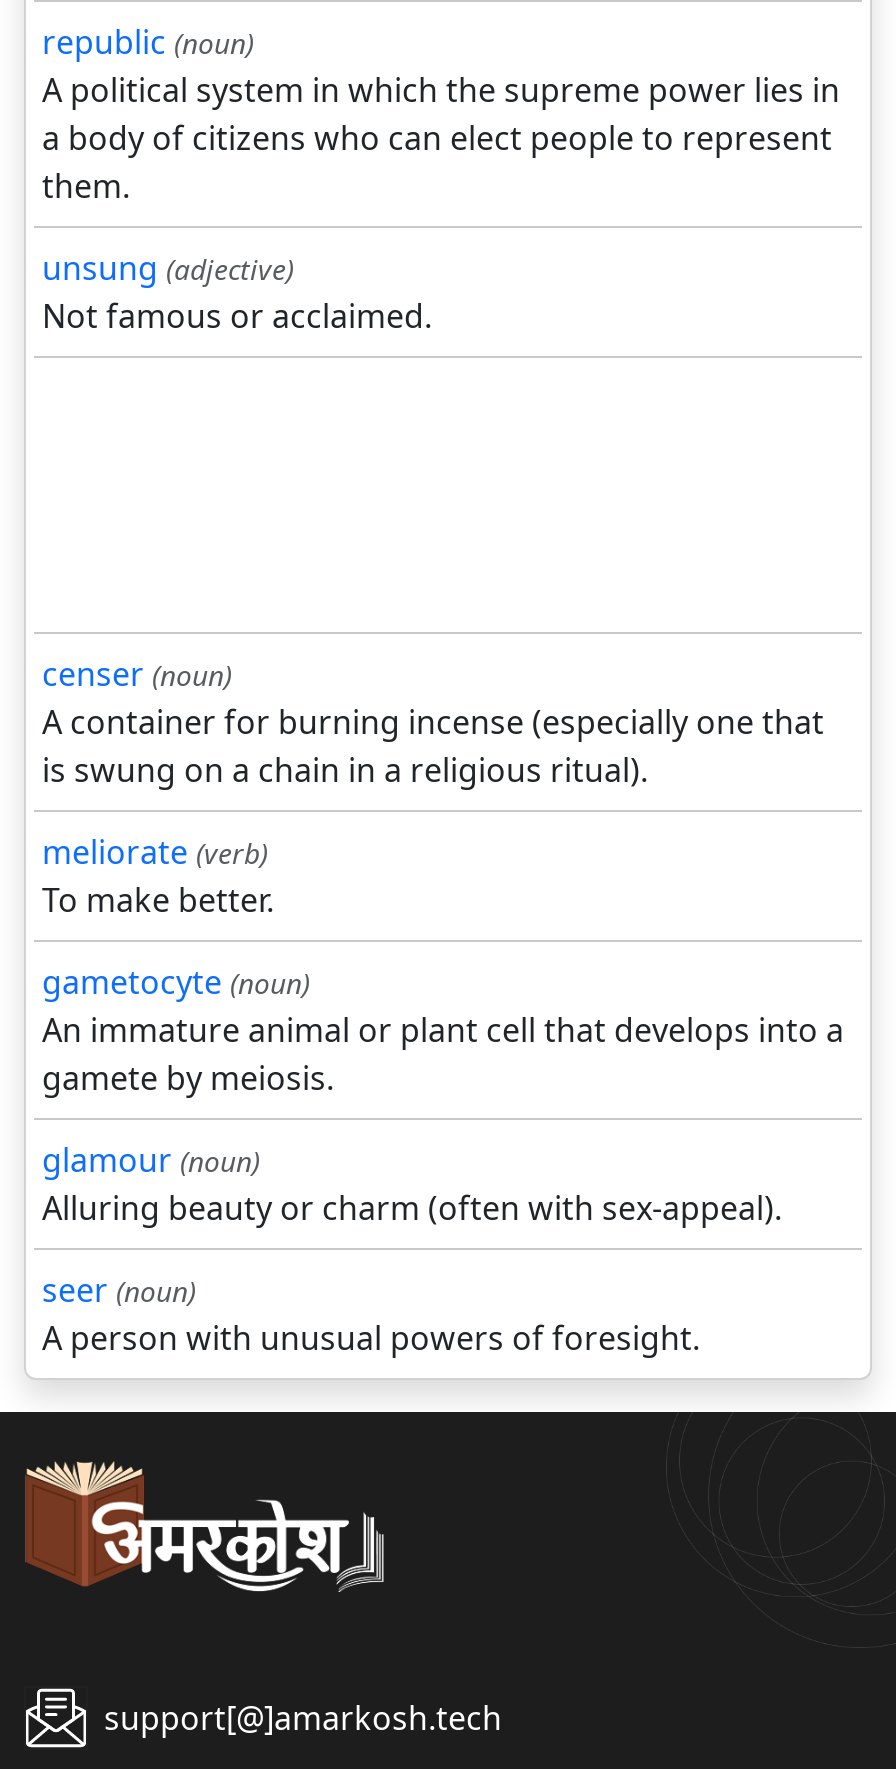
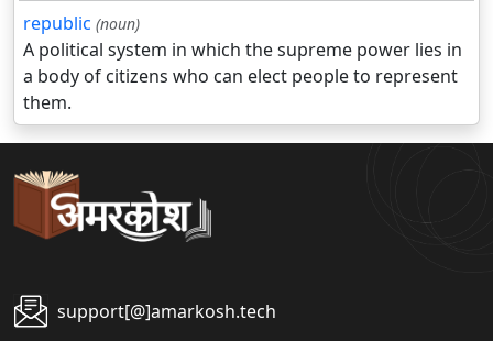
[42,246,432,338] unsung (adjective) | Not famous or acclaimed. -> none
[42,652,844,1360] censer (noun) | A container for burning incense (especially one that | is swung on a chain in a religious ritual). | meliorate (verb) | To make better. | gametocyte (noun) | An immature animal or plant cell that develops into a | gamete by meiosis. | glamour (noun) | Alluring beauty or charm (often with sex-appeal). | seer (noun) | A person with unusual powers of foresight. -> none

